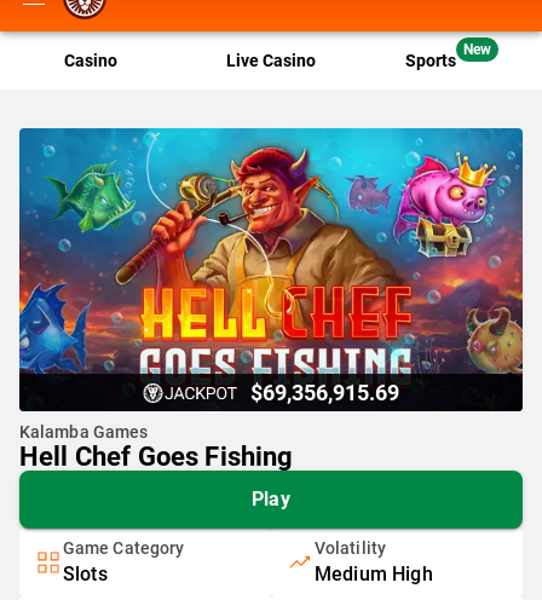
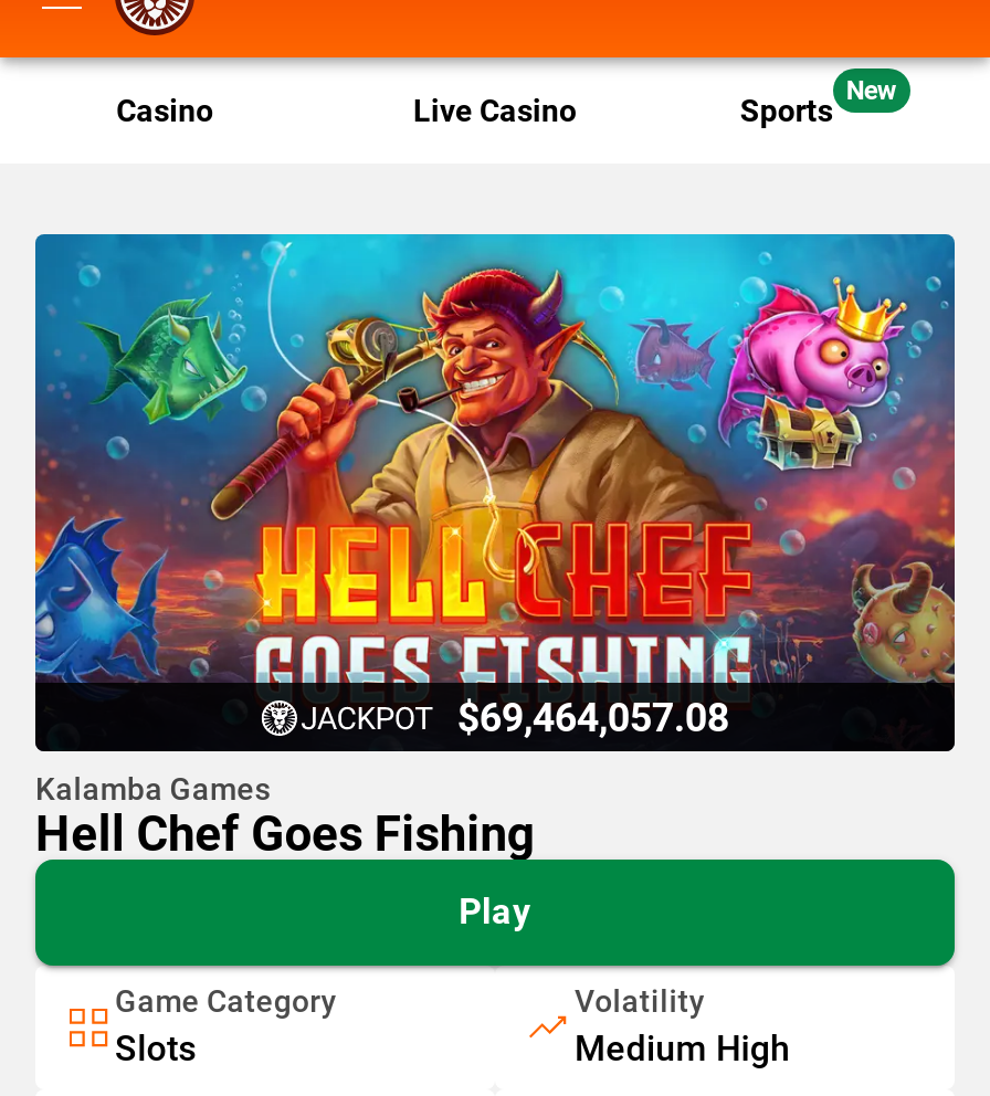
[250,380,399,405] $69,356,915.69 -> [457,694,729,740] $69,464,057.08

